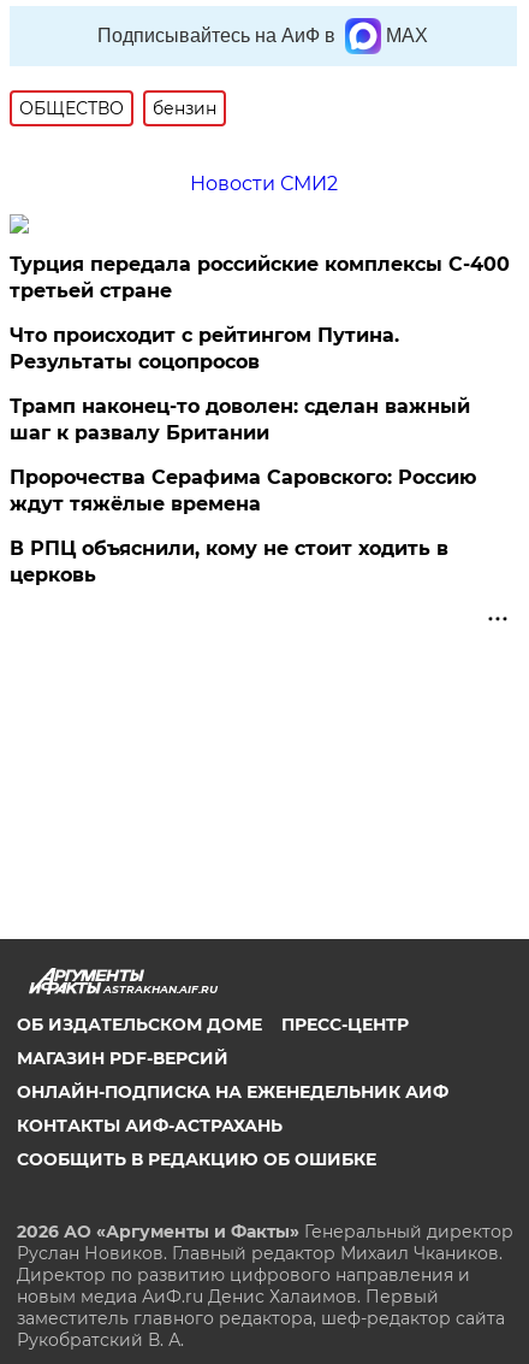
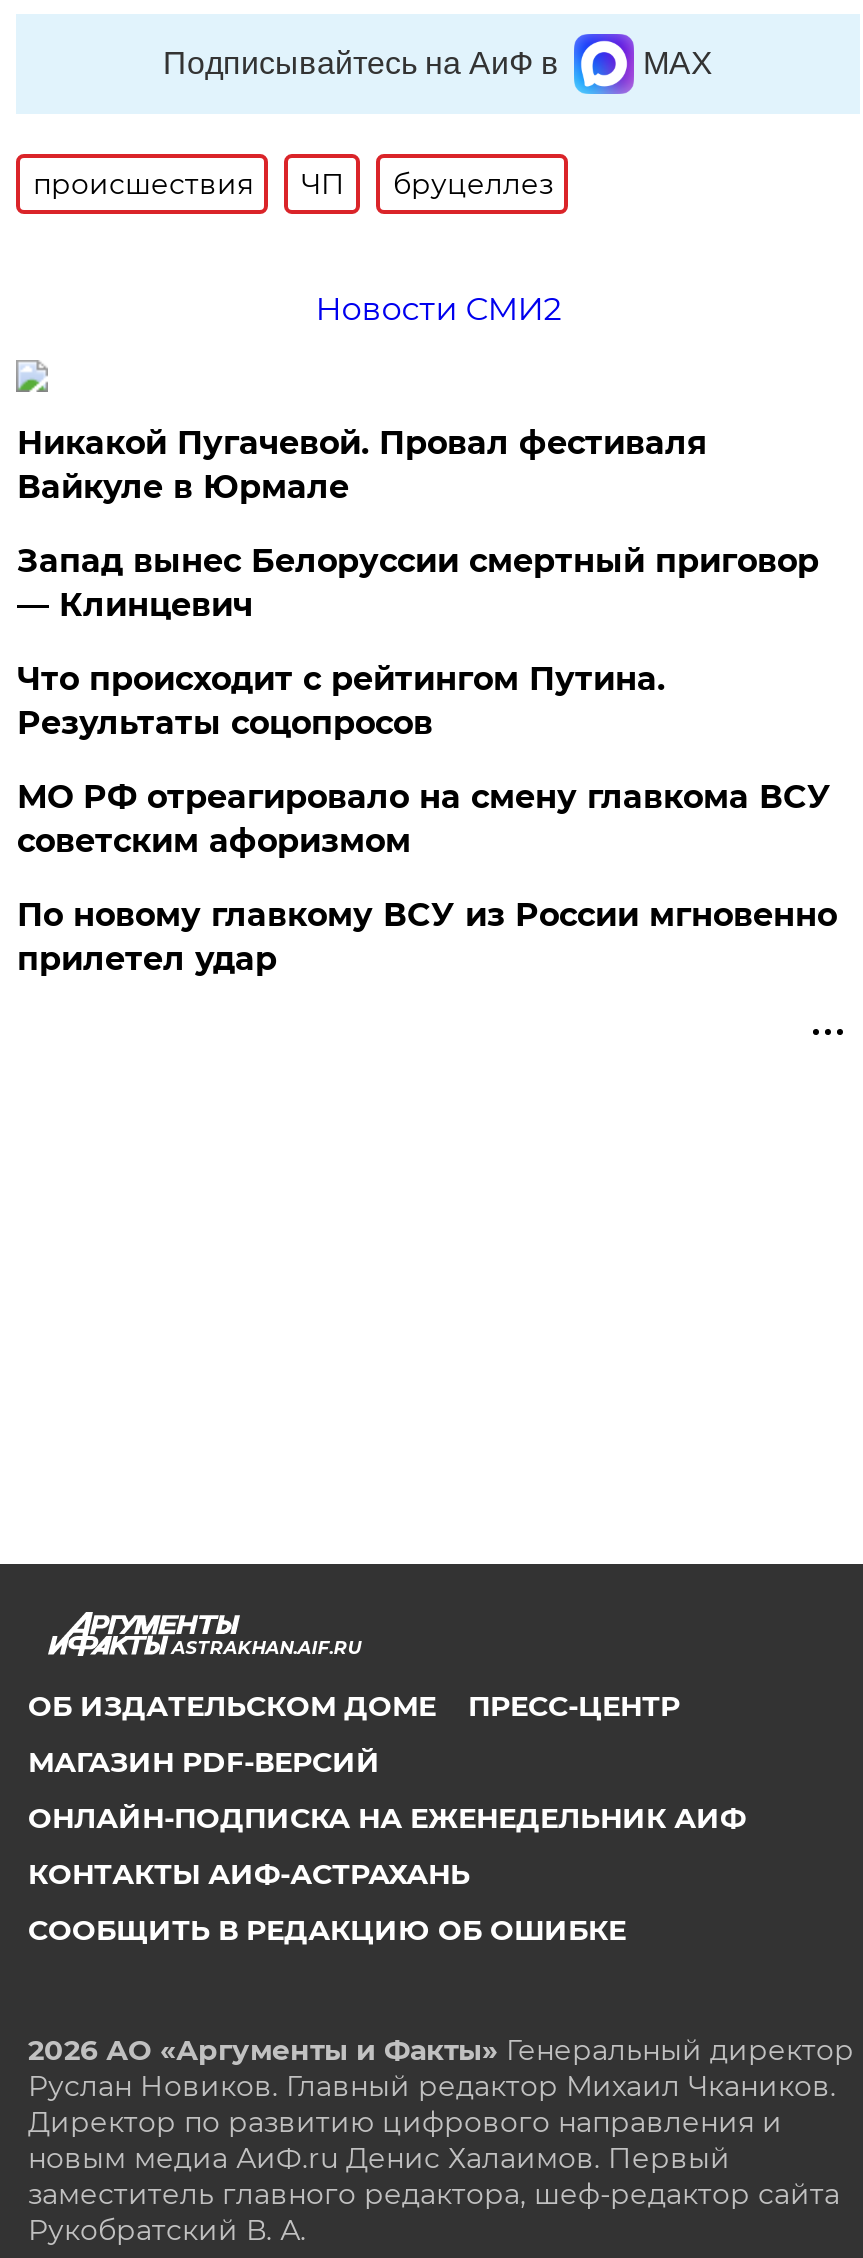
[20,98,217,119] ОБЩЕСТВО | бензин -> [33,166,553,202] происшествия | ЧП | бруцеллез
[10,253,510,302] Турция передала российские комплексы С-400 | третьей стране -> [17,424,819,624] Никакой Пугачевой. Провал фестиваля | Вайкуле в Юрмале | Запад вынес Белоруссии смертный приговор | — Клинцевич
moved [10,324,400,373] -> [17,660,665,742]: Что происходит с рейтингом Путина. | Результаты соцопросов
[10,395,477,586] Трамп наконец-то доволен: сделан важный | шаг к развалу Британии | Пророчества Серафима Саровского: Россию | ждут тяжёлые времена | В РПЦ объяснили, кому не стоит ходить в | церковь -> [17,778,837,978] МО РФ отреагировало на смену главкома ВСУ | советским афоризмом | По новому главкому ВСУ из России мгновенно | прилетел удар

